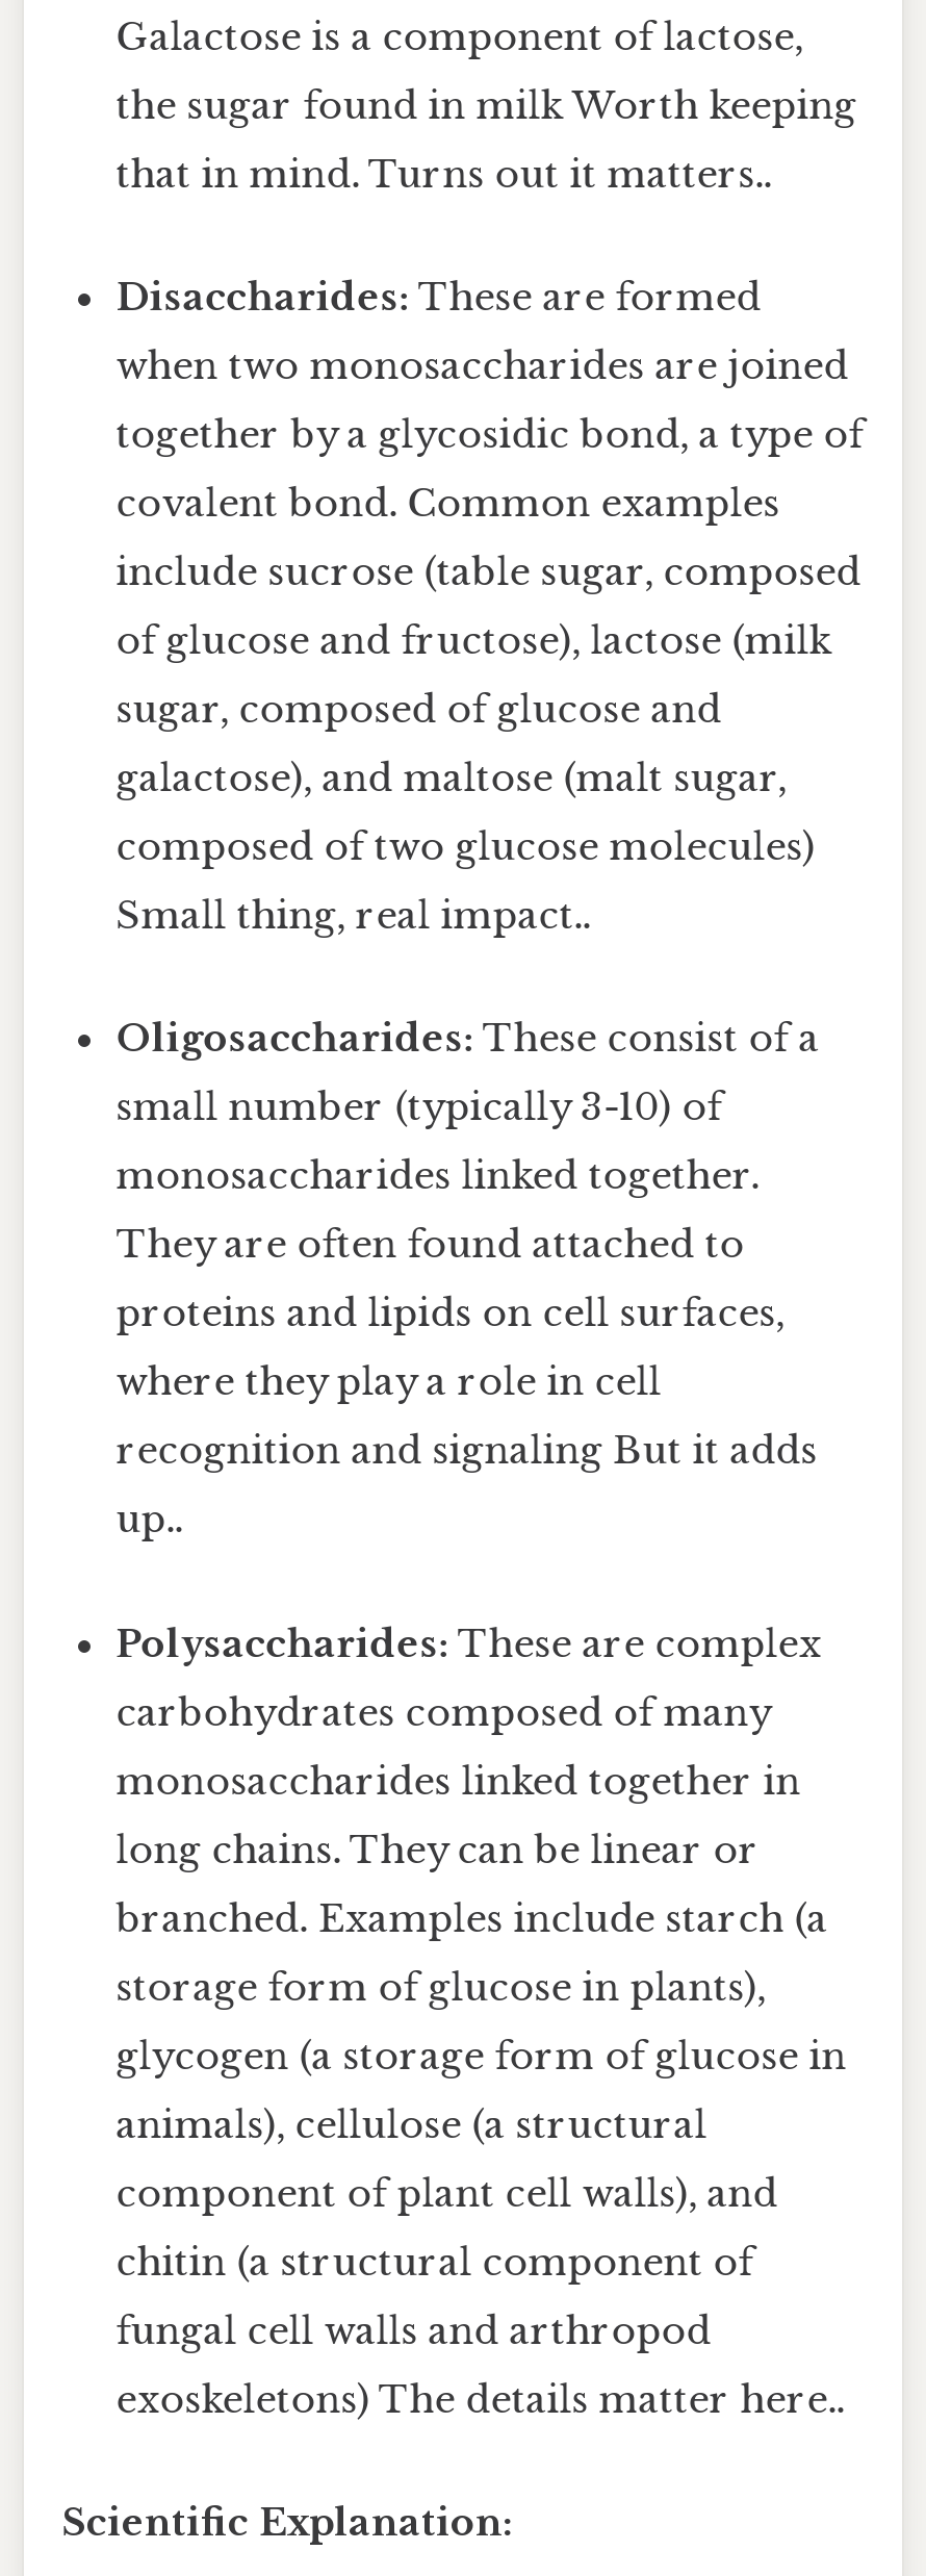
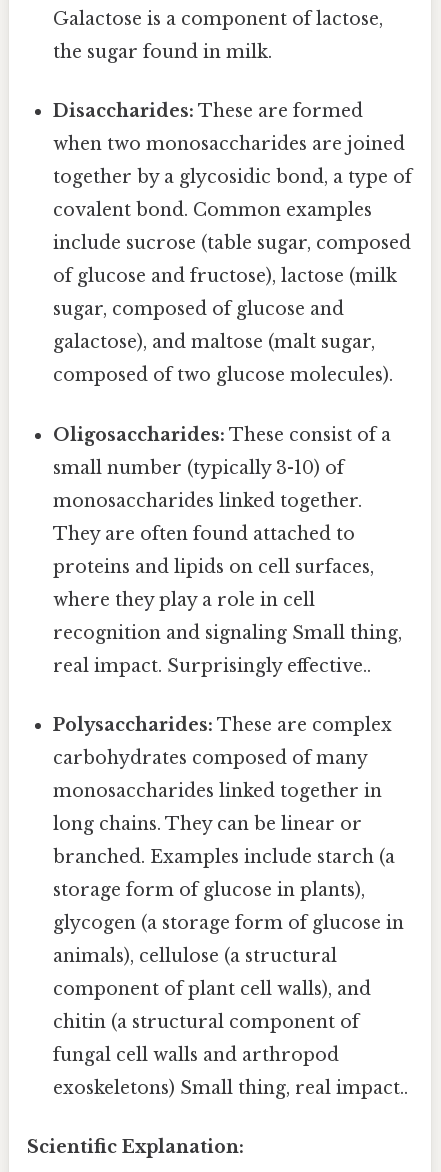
[116,83,857,198] the sugar found in milk Worth keeping | that in mind. Turns out it matters.. -> [53,41,272,63] the sugar found in milk.
[116,825,815,940] composed of two glucose molecules) | Small thing, real impact.. -> [53,364,393,386] composed of two glucose molecules).
[116,1429,817,1475] recognition and signaling But it adds -> [53,622,402,644] recognition and signaling Small thing,
[116,1498,182,1544] up.. -> [53,655,371,677] real impact. Surprisingly effective..
[116,2377,844,2423] exoskeletons) The details matter here.. -> [53,1077,408,1099] exoskeletons) Small thing, real impact..

